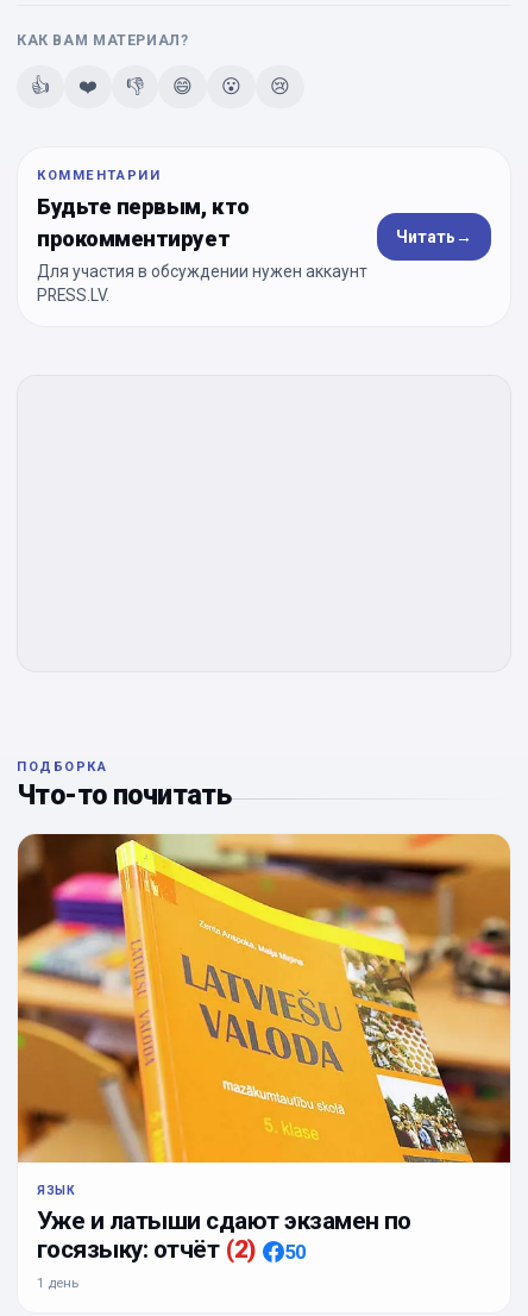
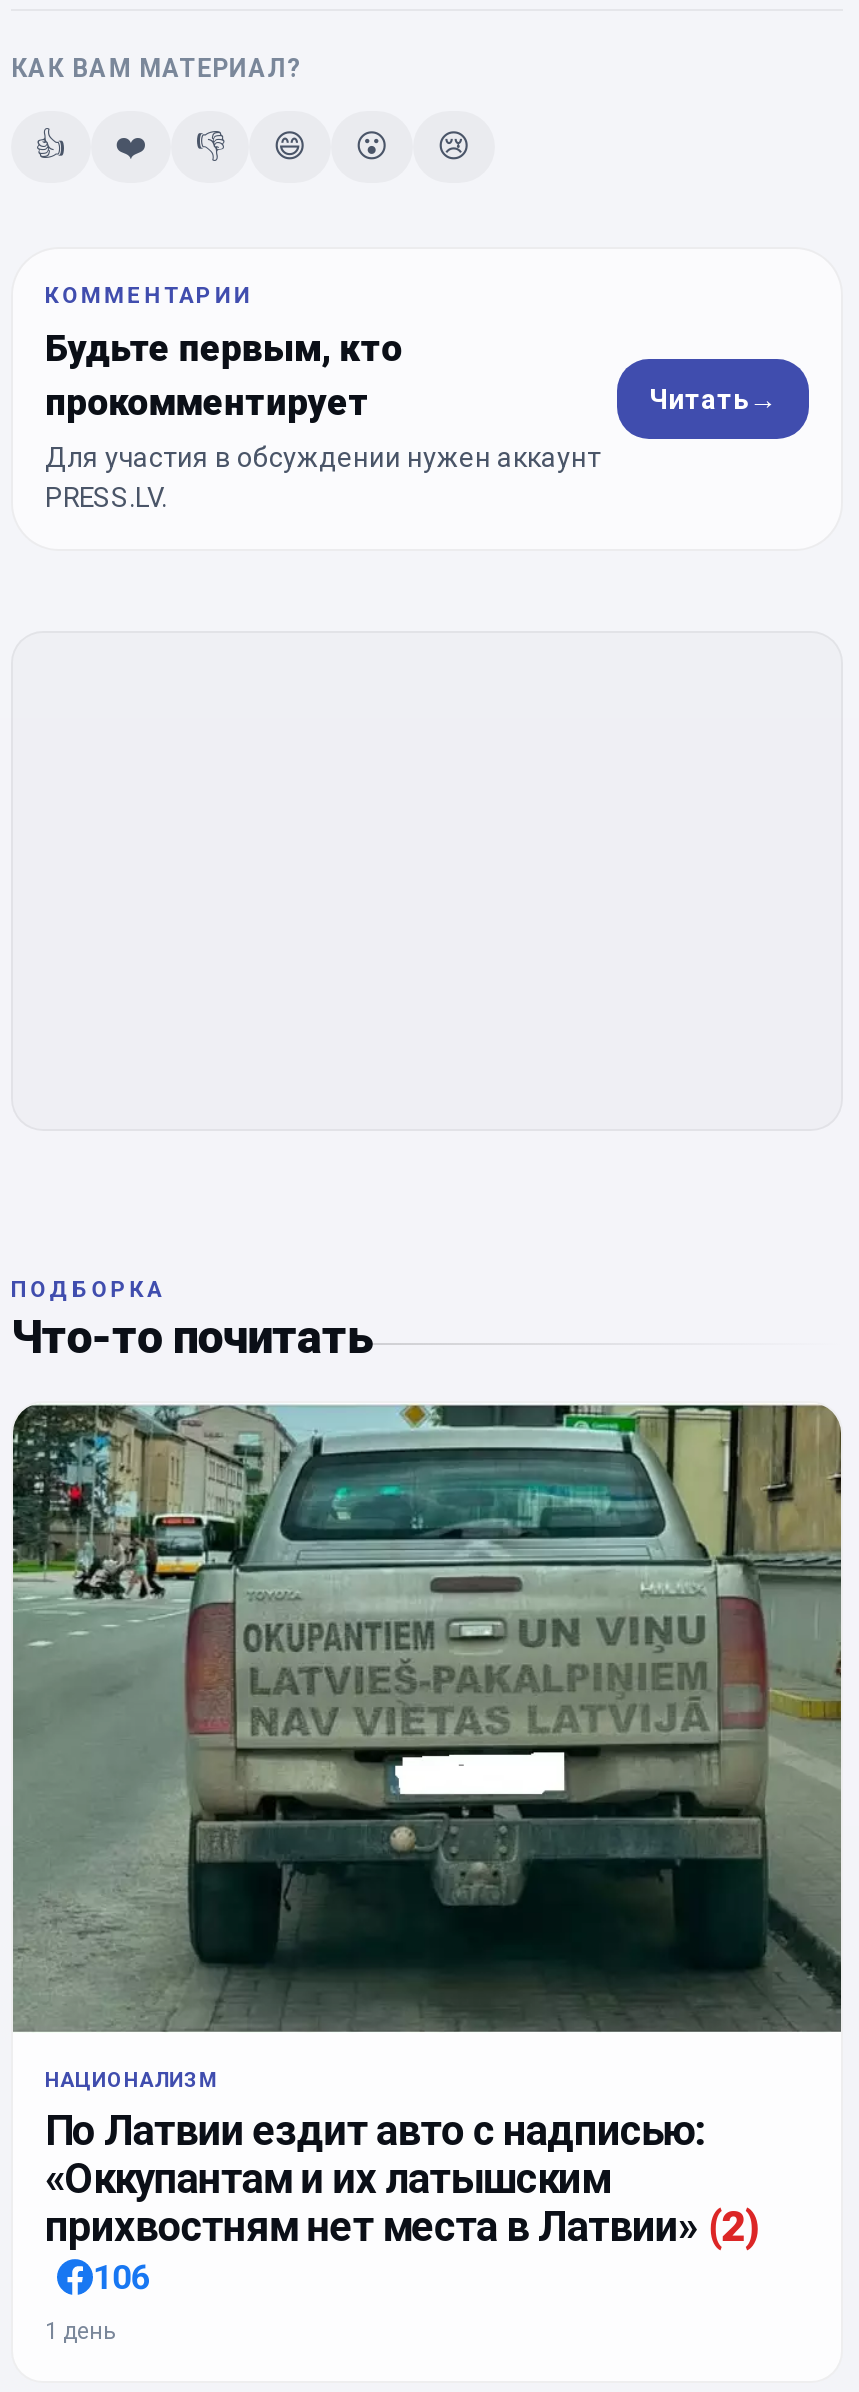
[17,833,511,1264] [image] | ЯЗЫК | Уже и латыши сдают экзамен по | госязыку: отчёт (2) | 50 -> [11,1403,843,2298] [image] | НАЦИОНАЛИЗМ | По Латвии ездит авто с надписью: | «Оккупантам и их латышским | прихвостням нет места в Латвии» (2) | 106

